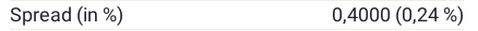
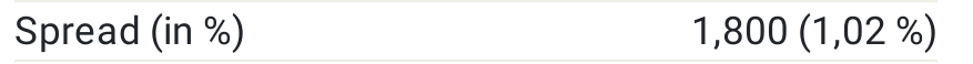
[332,5,464,26] 0,4000 (0,24 %) -> [691,9,937,54] 1,800 (1,02 %)

